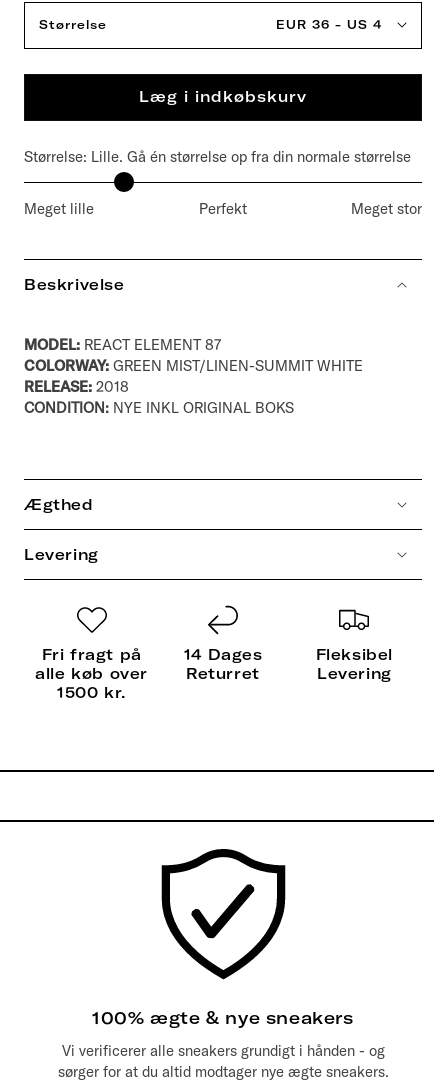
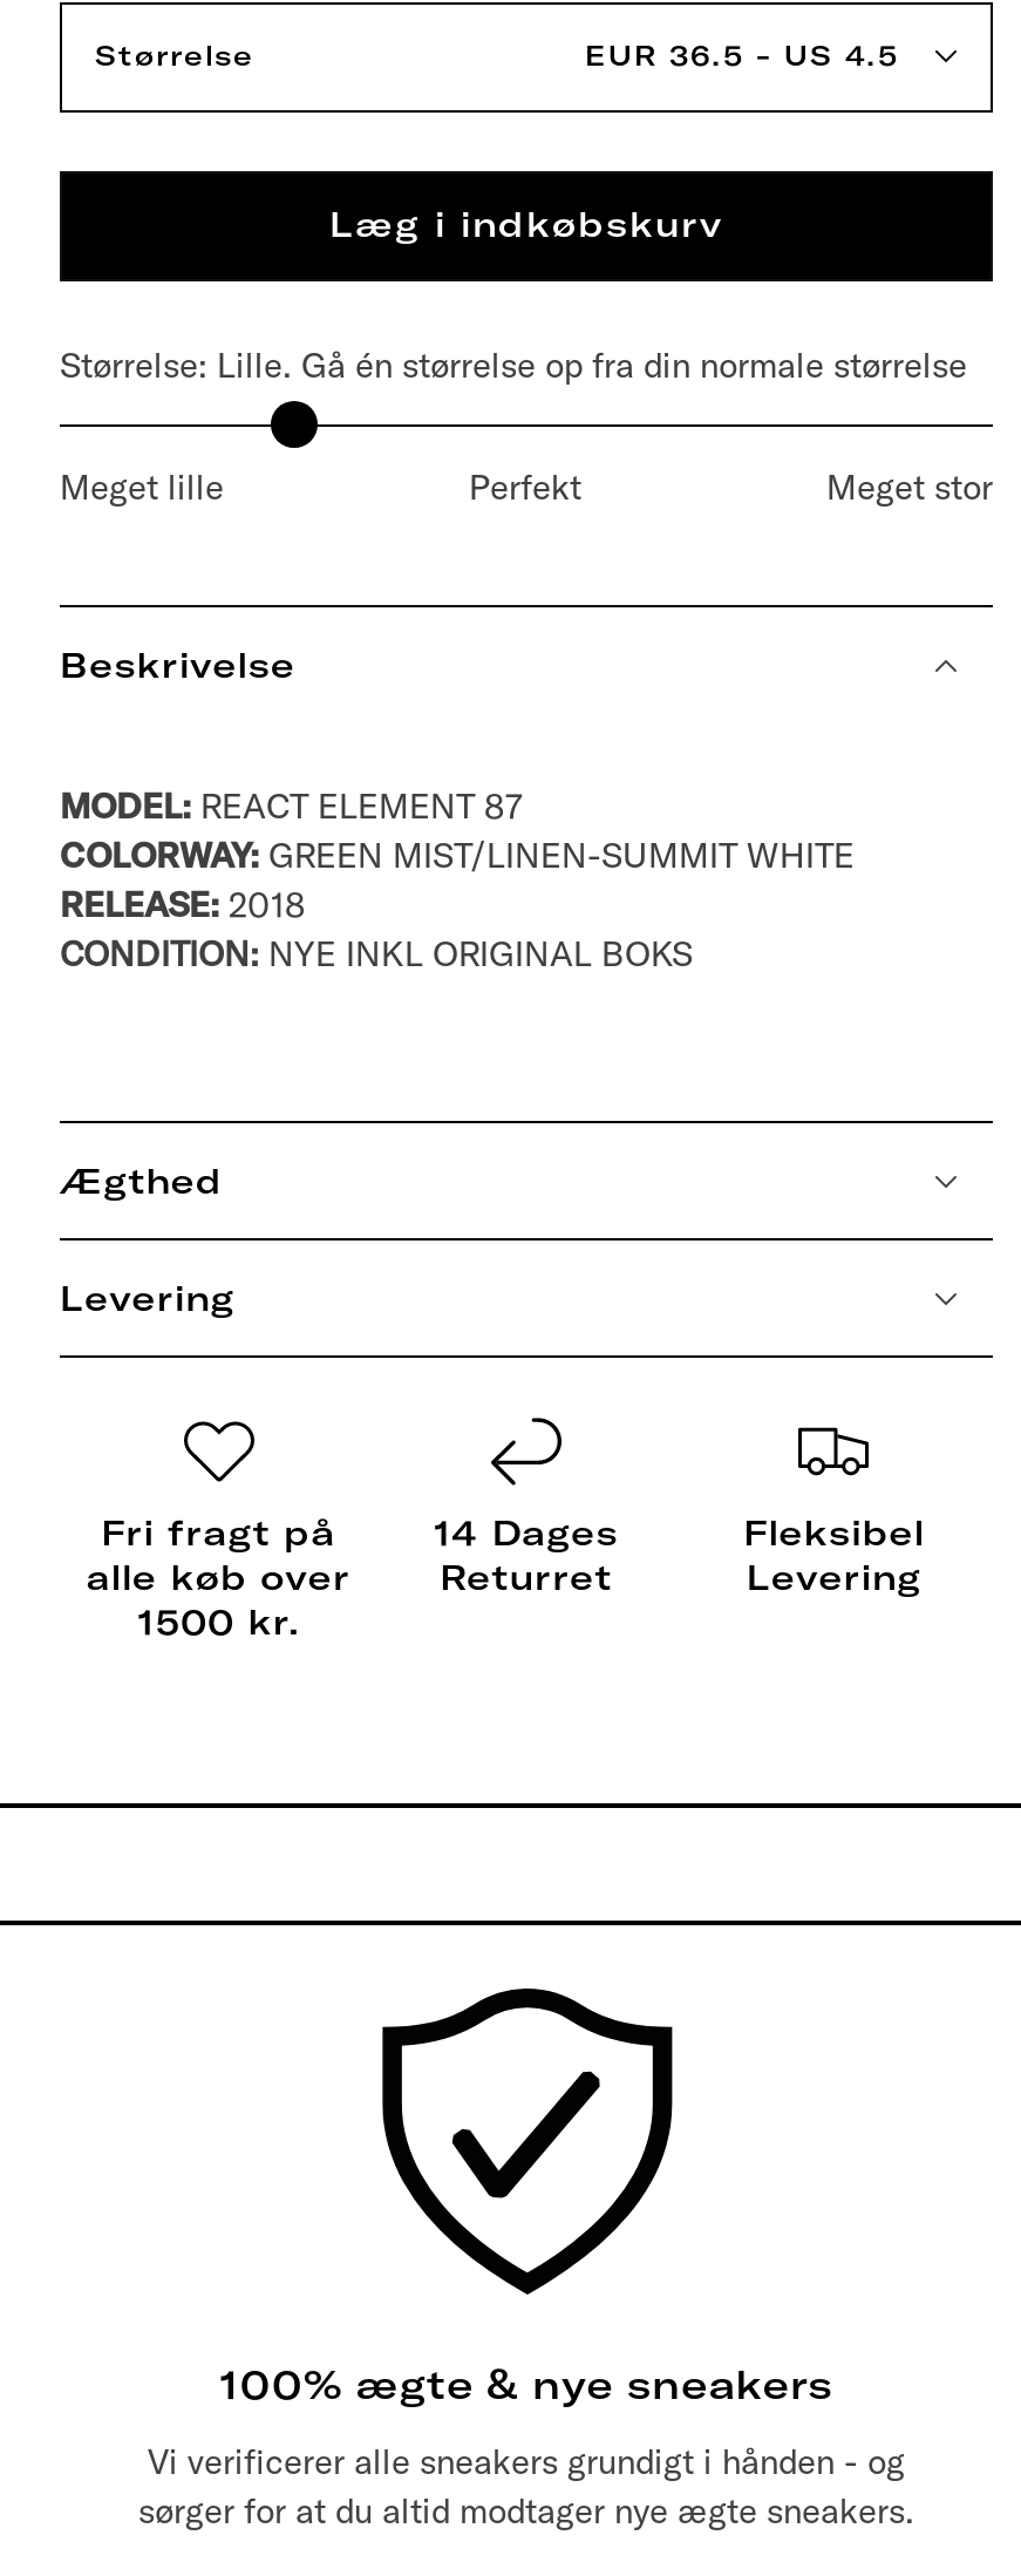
[276,17,382,32] EUR 36 - US 4 -> [585,39,899,74] EUR 36.5 - US 4.5

